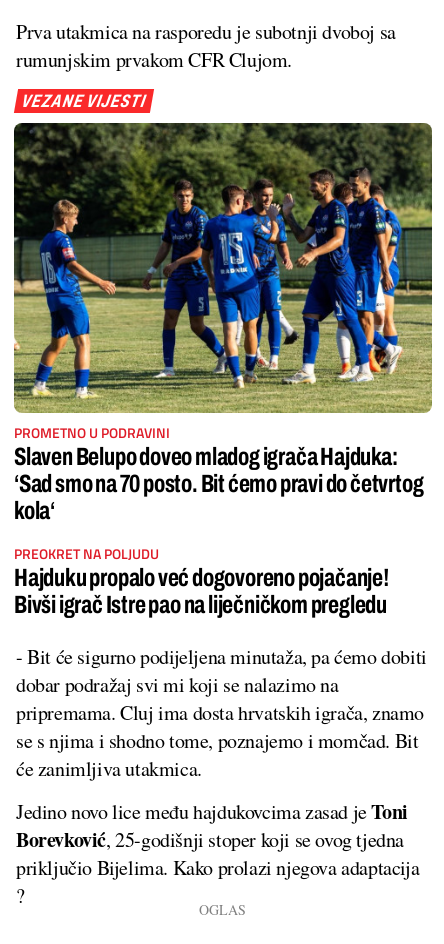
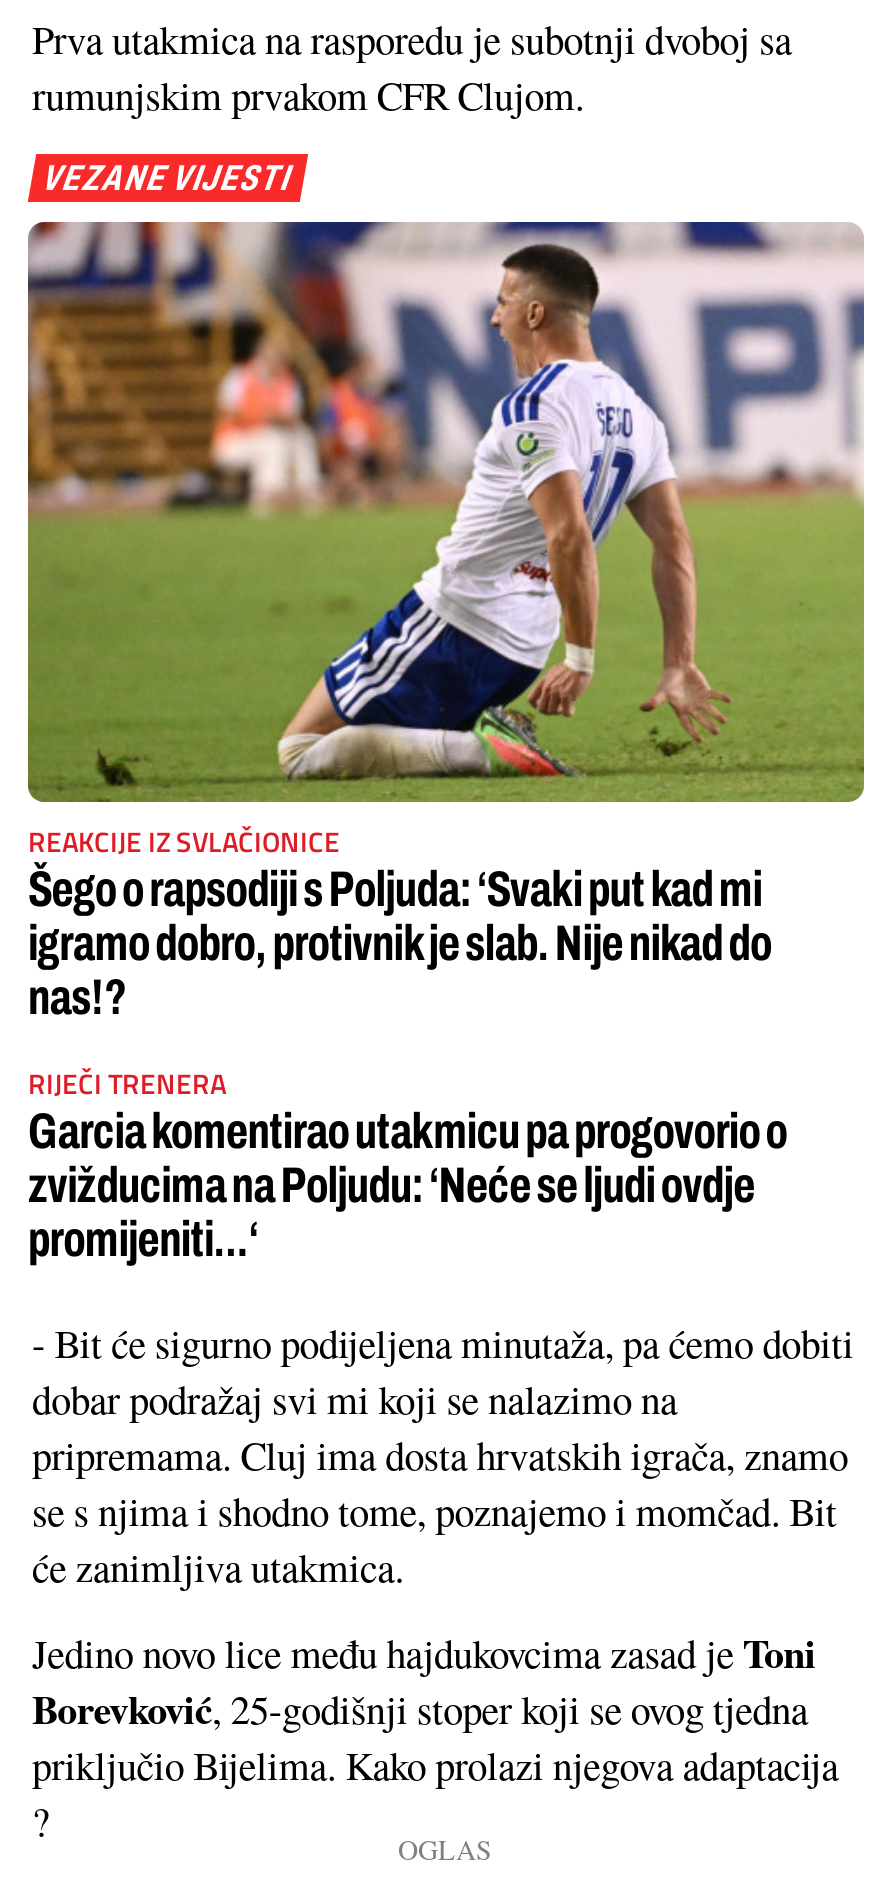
[13,122,433,524] [image] | PROMETNO U PODRAVINI | Slaven Belupo doveo mladog igrača Hajduka: | ‘Sad smo na 70 posto. Bit ćemo pravi do četvrtog | kola‘ -> [26,220,864,1024] [image] | REAKCIJE IZ SVLAČIONICE | Šego o rapsodiji s Poljuda: ‘Svaki put kad mi | igramo dobro, protivnik je slab. Nije nikad do | nas!?
[14,543,390,618] PREOKRET NA POLJUDU | Hajduku propalo već dogovoreno pojačanje! | Bivši igrač Istre pao na liječničkom pregledu -> [28,1062,787,1266] RIJEČI TRENERA | Garcia komentirao utakmicu pa progovorio o | zvižducima na Poljudu: ‘Neće se ljudi ovdje | promijeniti...‘

